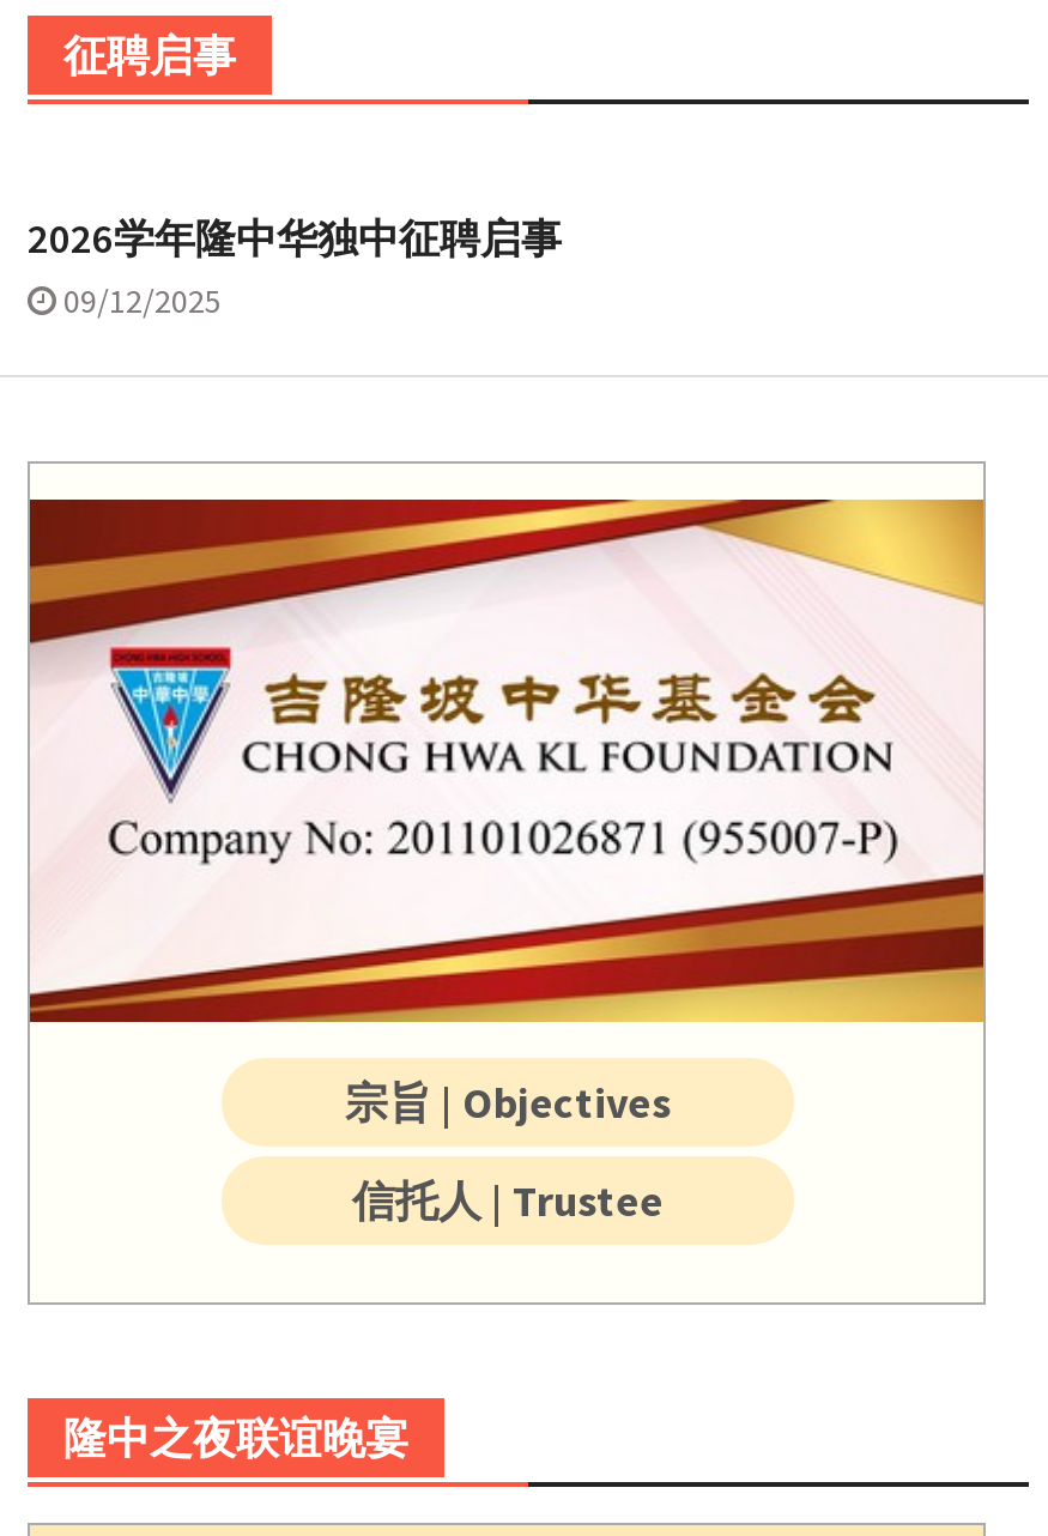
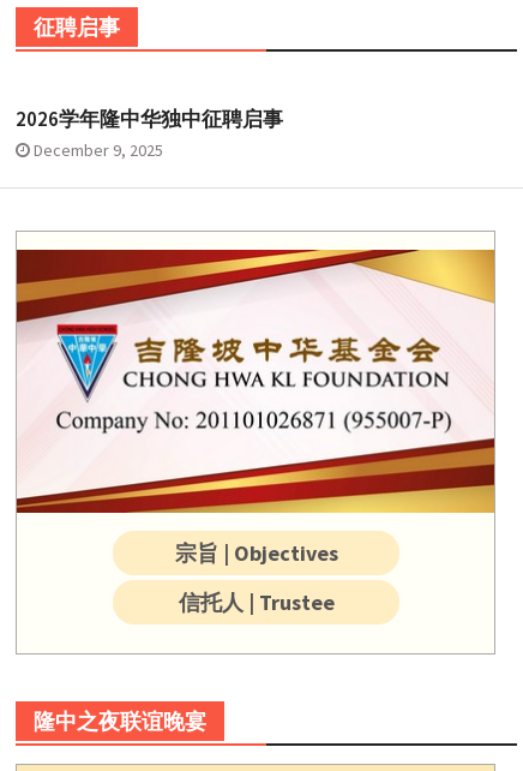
[63,278,222,321] 09/12/2025 -> [34,139,163,161] December 9, 2025

